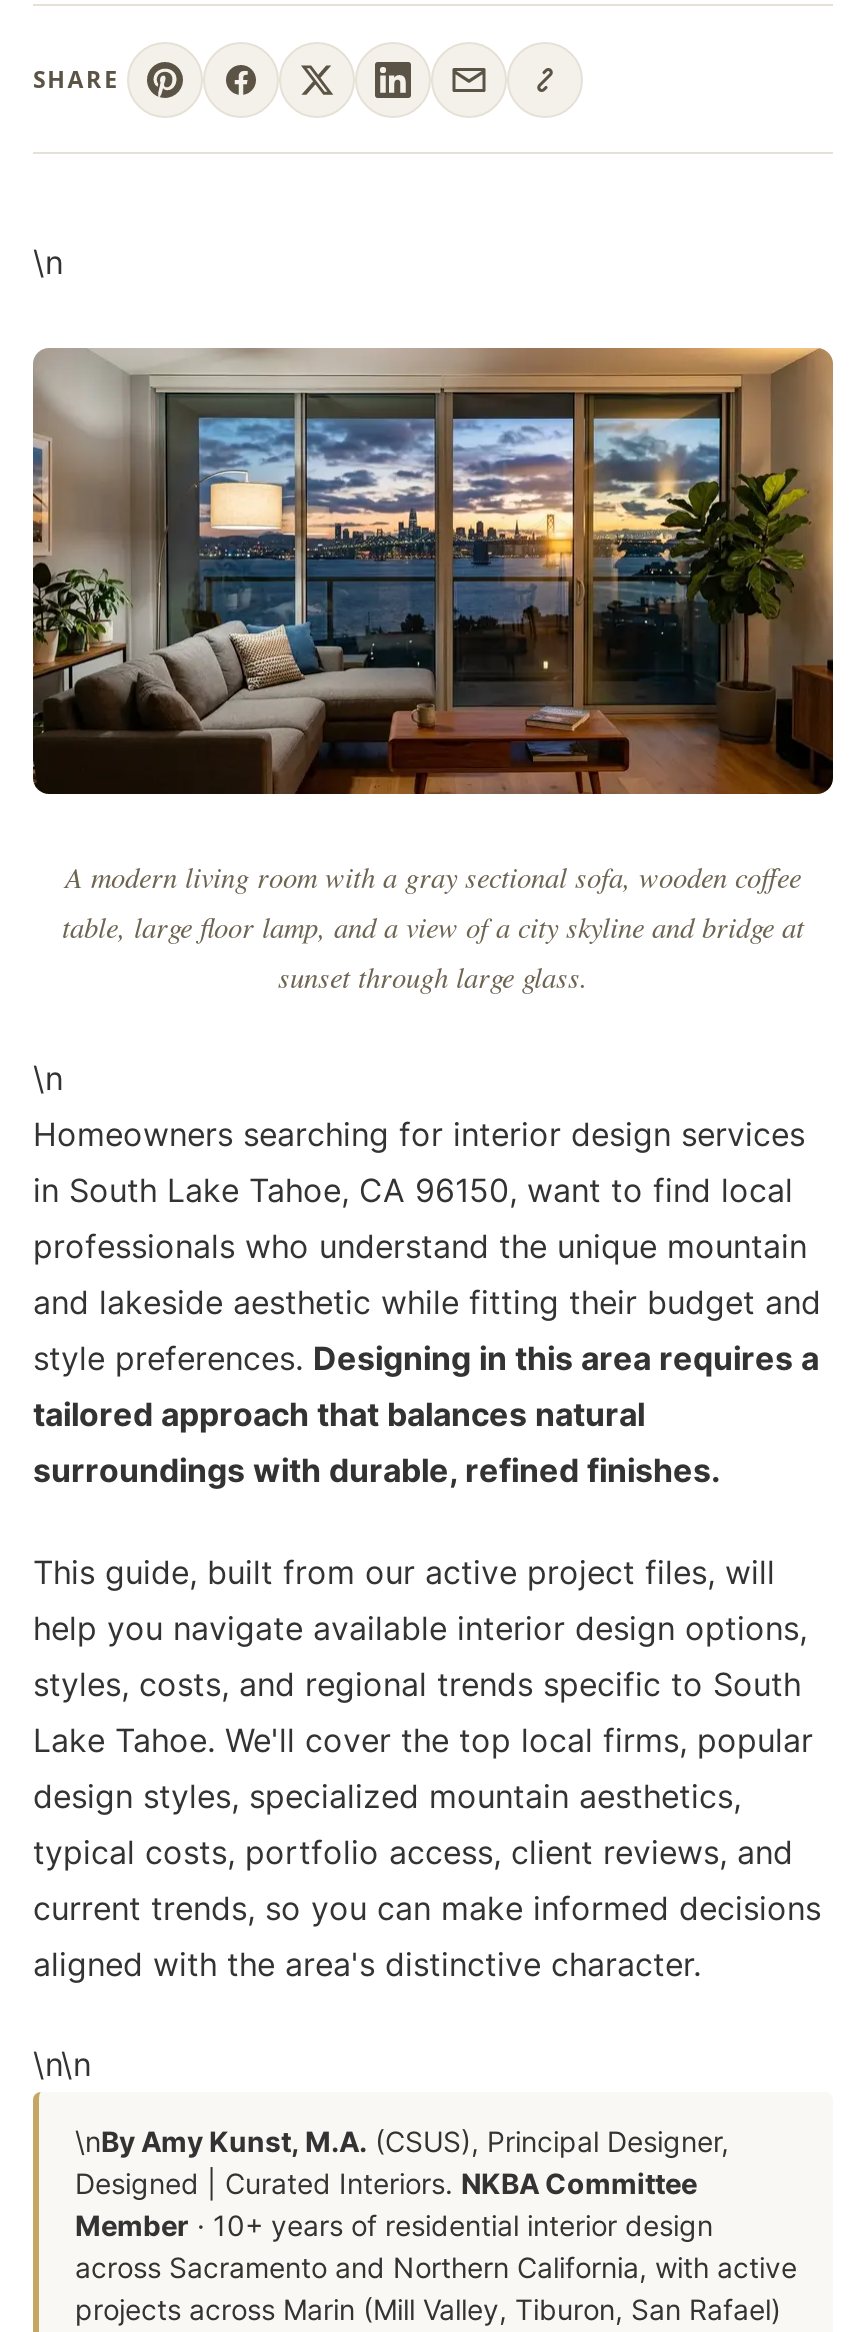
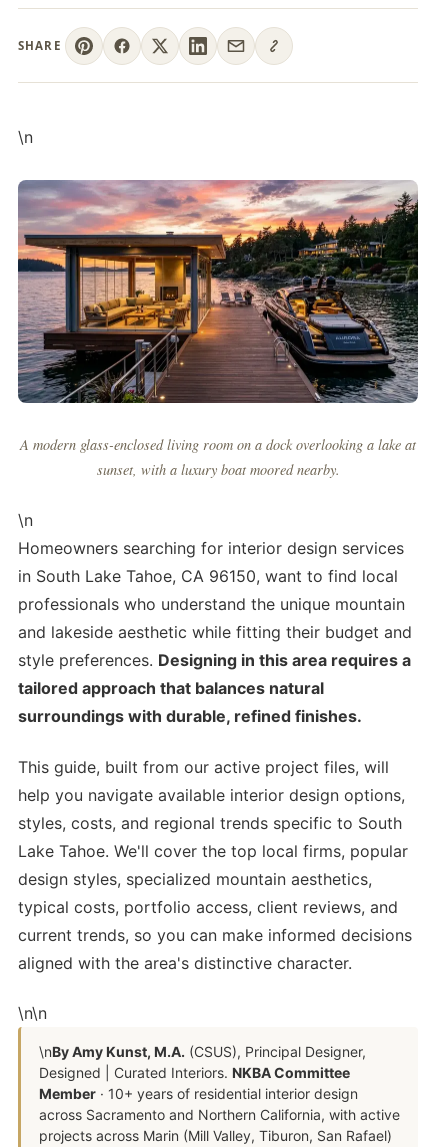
[31,348,835,997] [image] | A modern living room with a gray sectional sofa, wooden coffee | table, large floor lamp, and a view of a city skyline and bridge at | sunset through large glass. -> [17,180,419,479] [image] | A modern glass-enclosed living room on a dock overlooking a lake at | sunset, with a luxury boat moored nearby.

